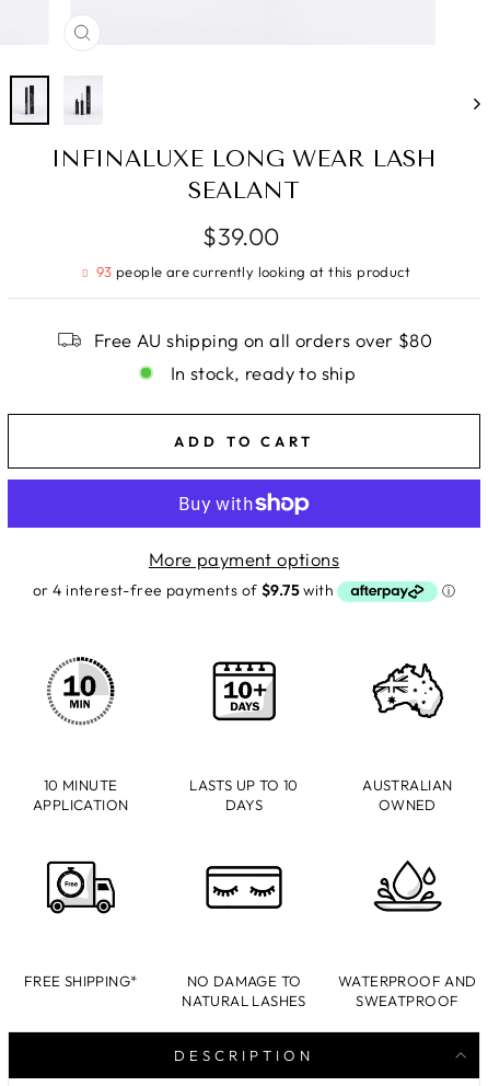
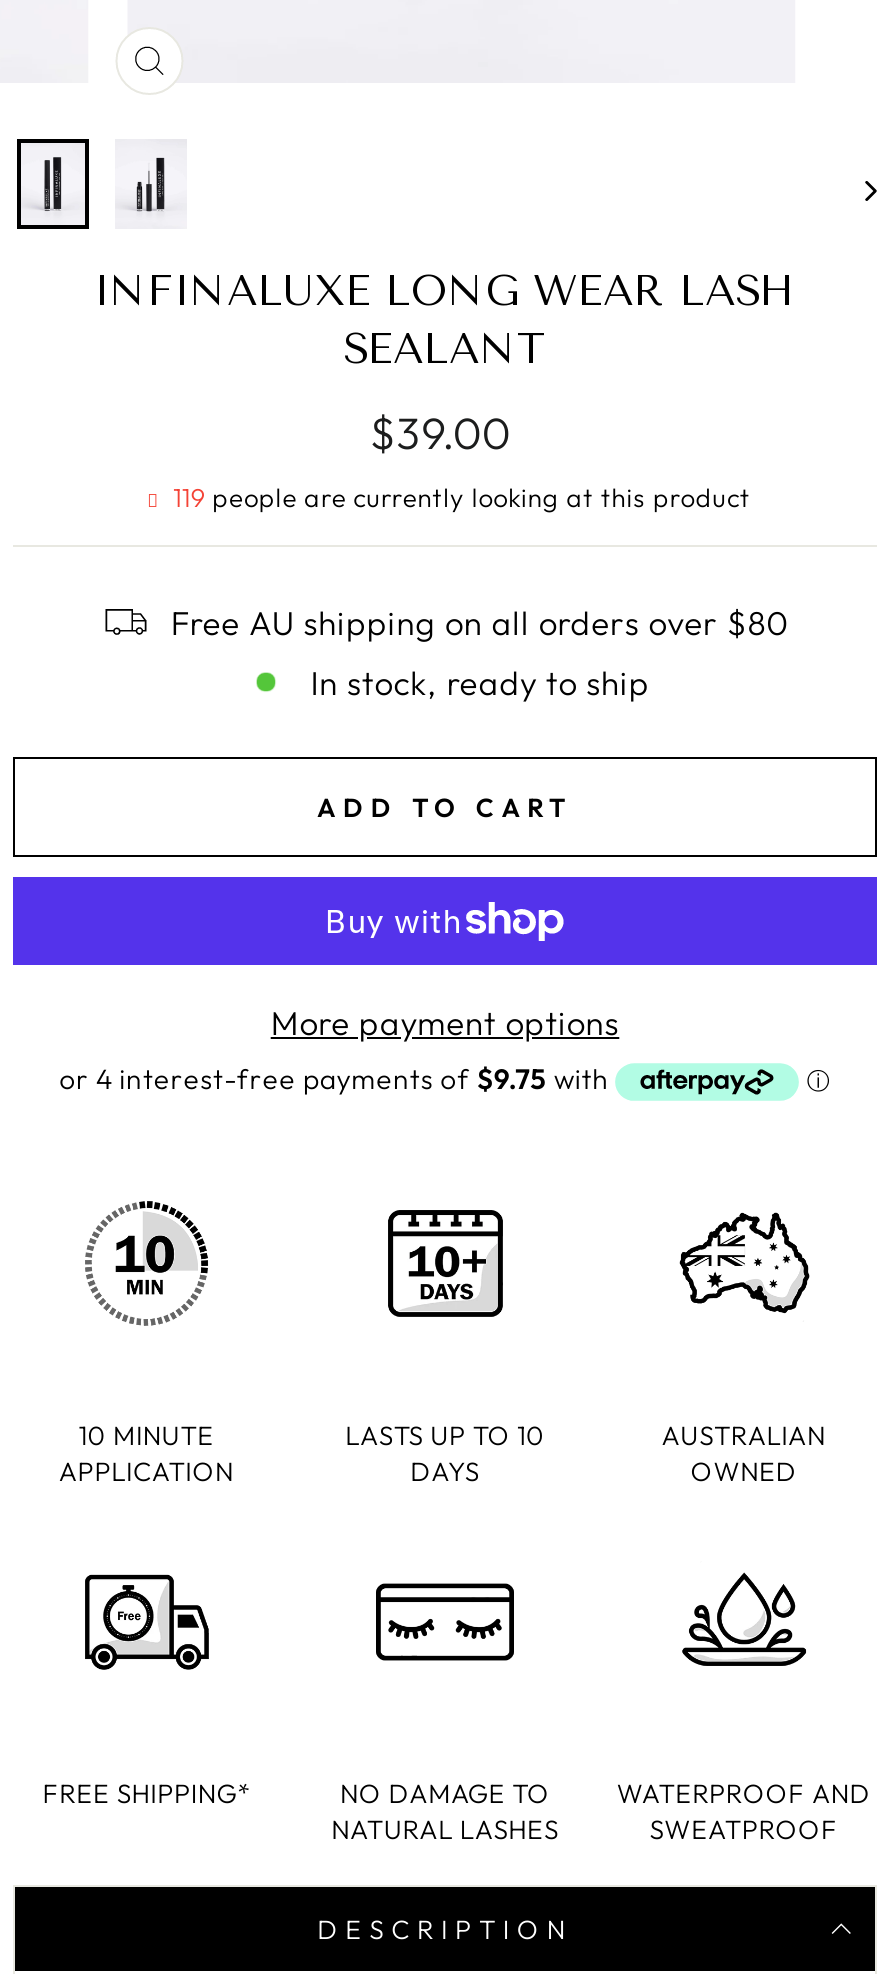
[96,263,411,281] 93 people are currently looking at this product -> [173,482,751,514] 119 people are currently looking at this product

